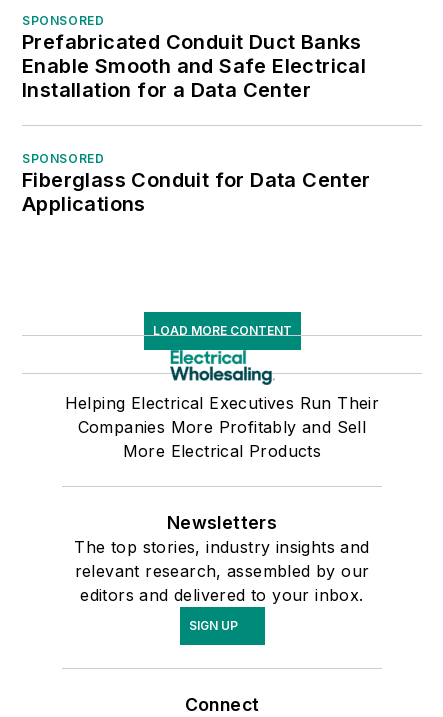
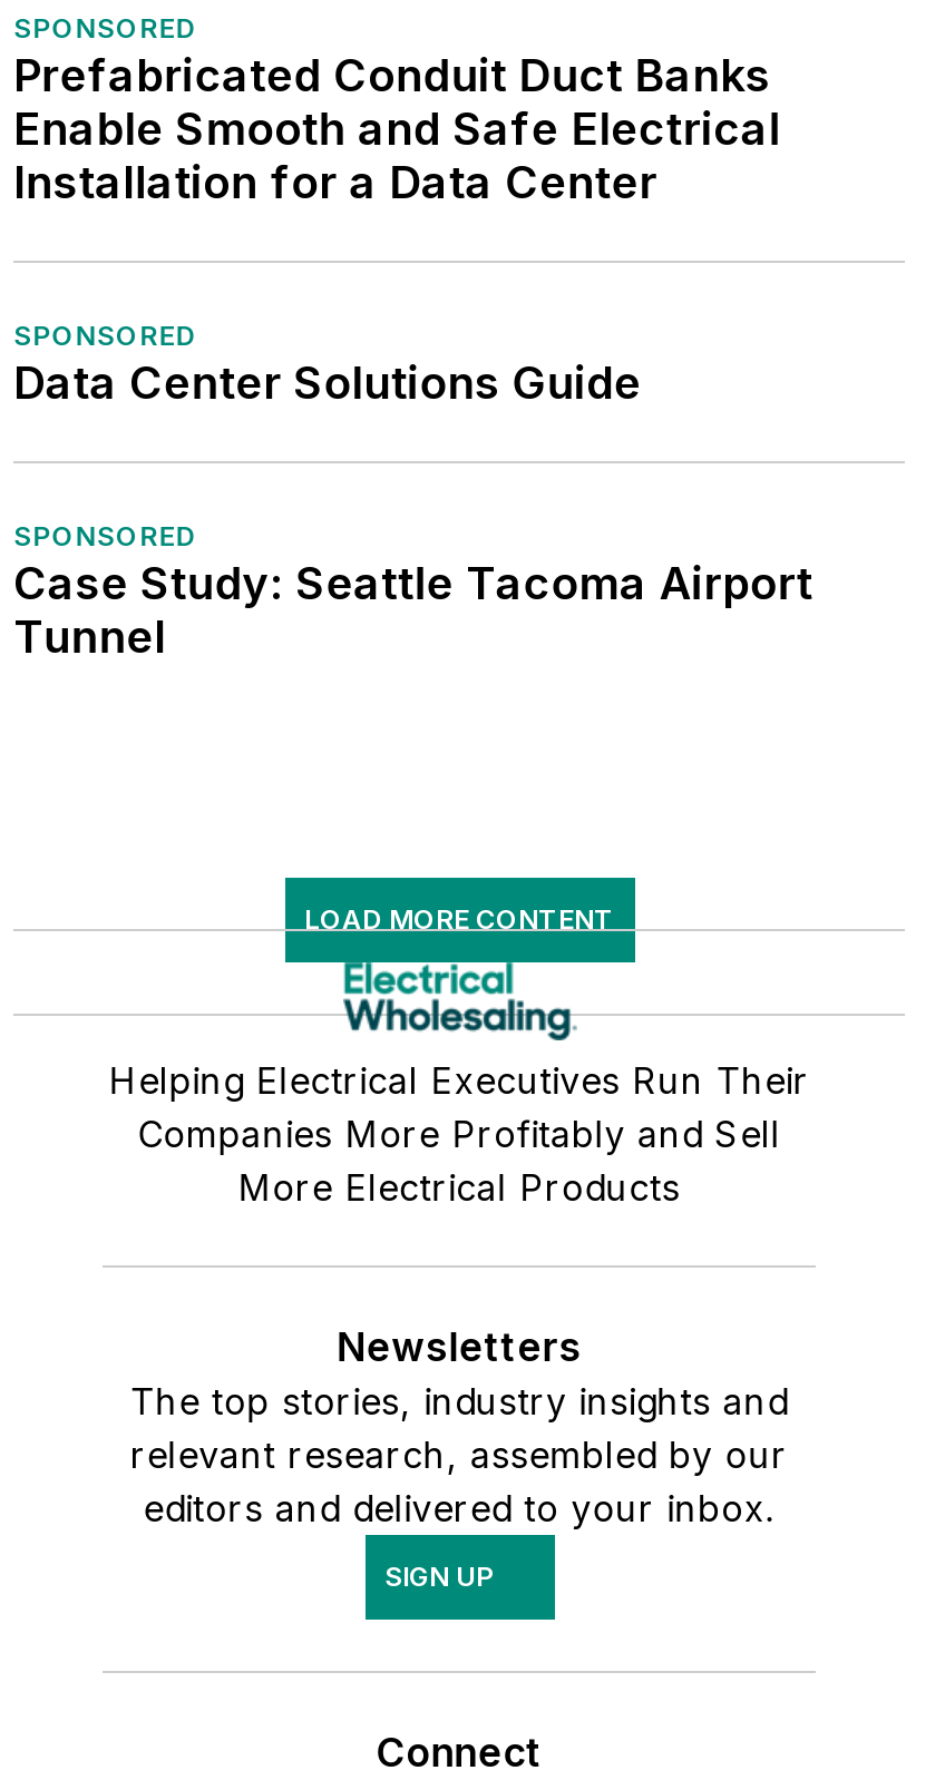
[22,168,371,216] Fiberglass Conduit for Data Center | Applications -> [13,356,813,663] Data Center Solutions Guide | SPONSORED | Case Study: Seattle Tacoma Airport | Tunnel

